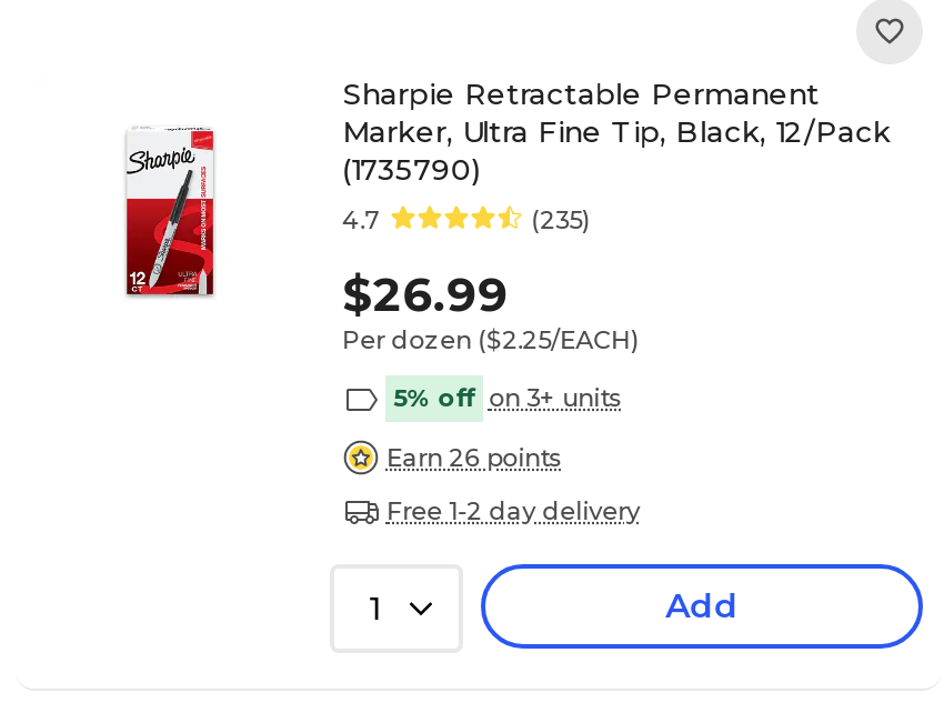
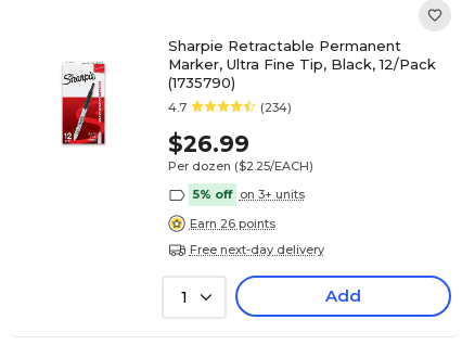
[531,204,591,235] (235) -> [260,100,291,115] (234)
[387,494,640,525] Free 1-2 day delivery -> [189,241,324,257] Free next-day delivery

